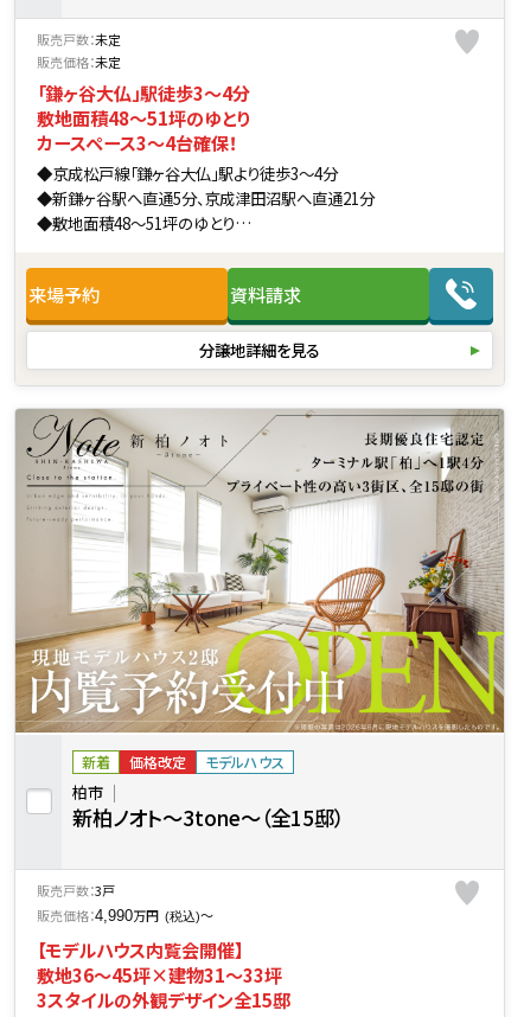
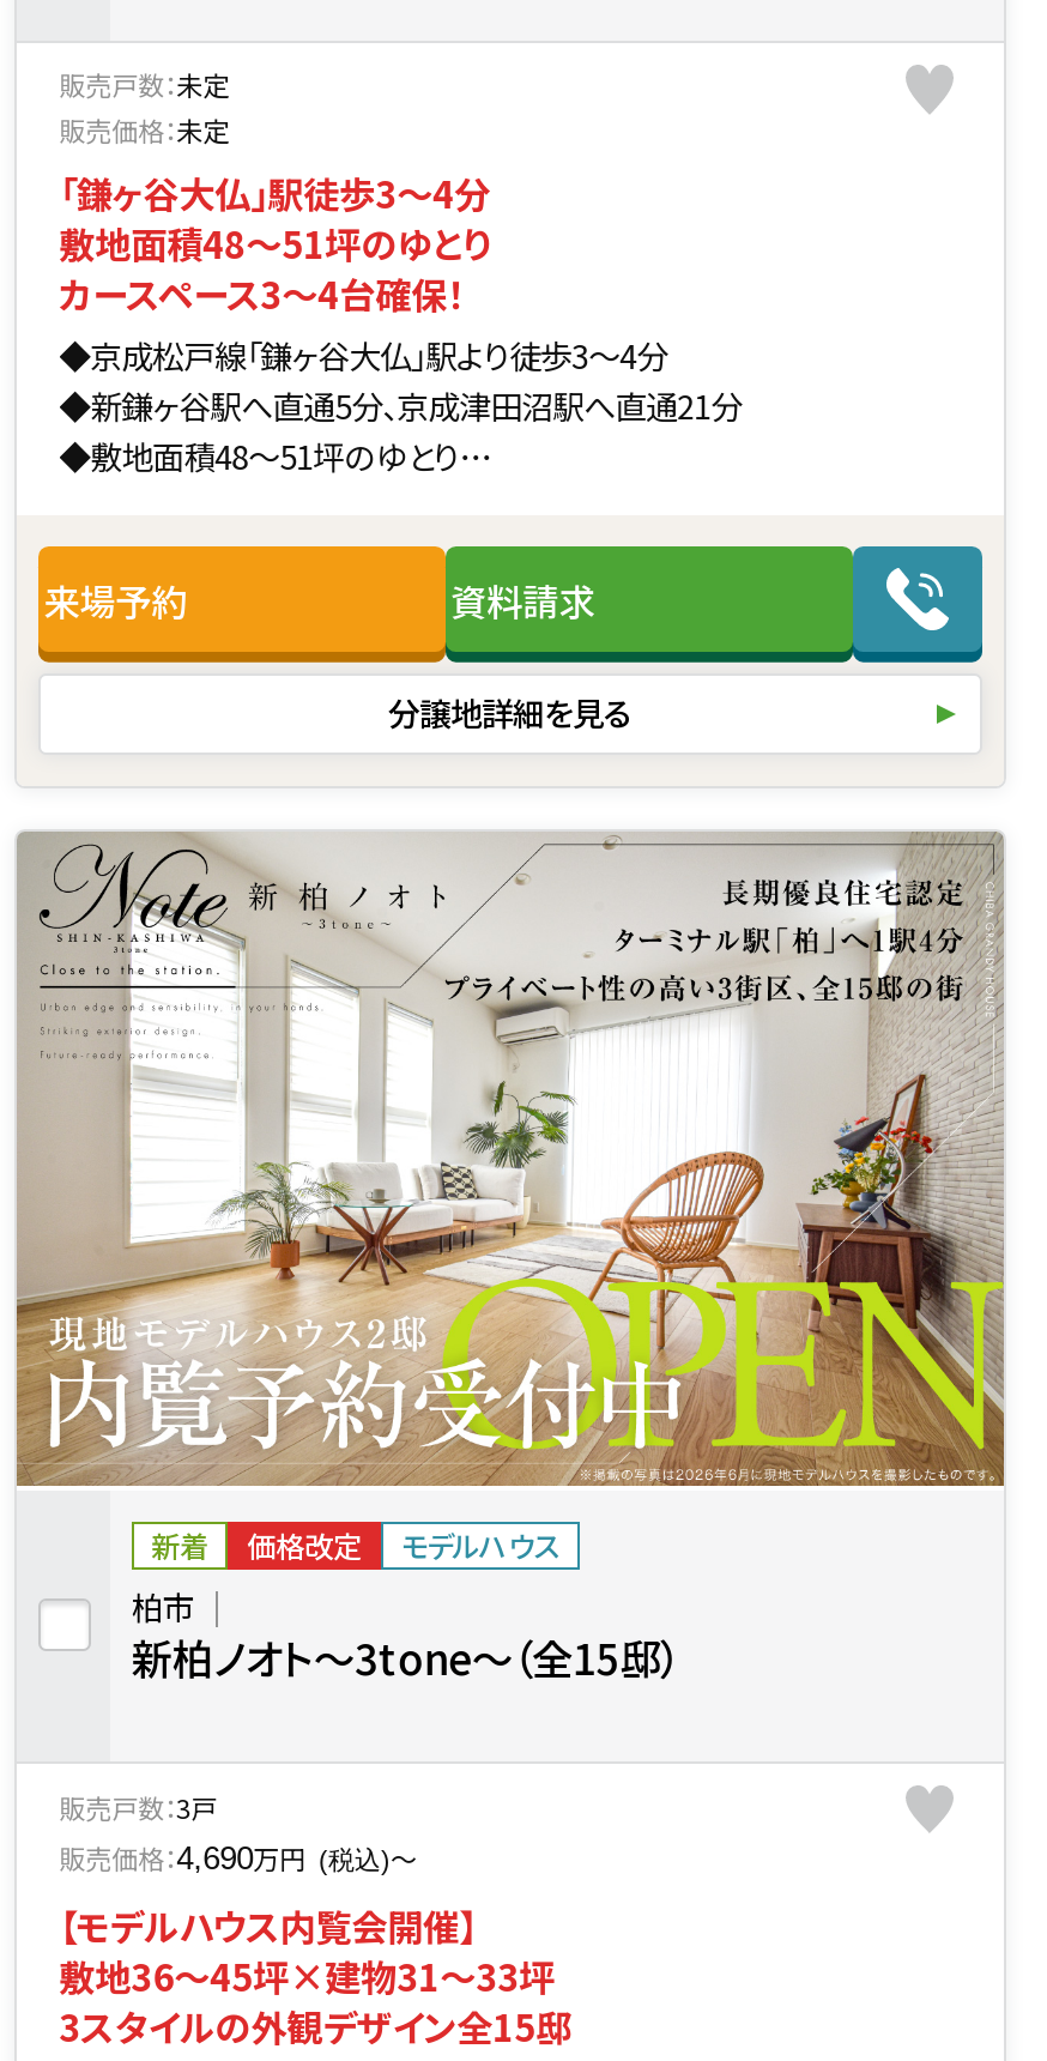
[36,906,213,925] 販売価格：4,990万円 (税込)〜 -> [59,1837,417,1875] 販売価格：4,690万円 (税込)〜

